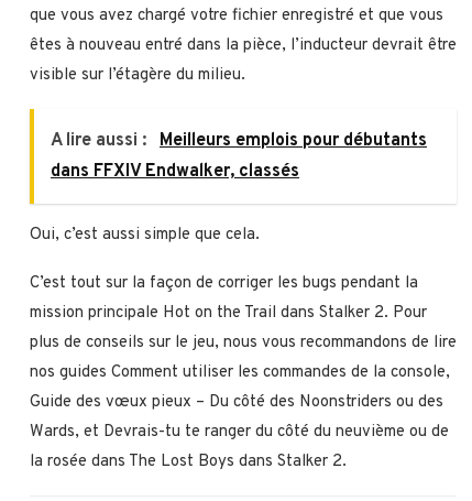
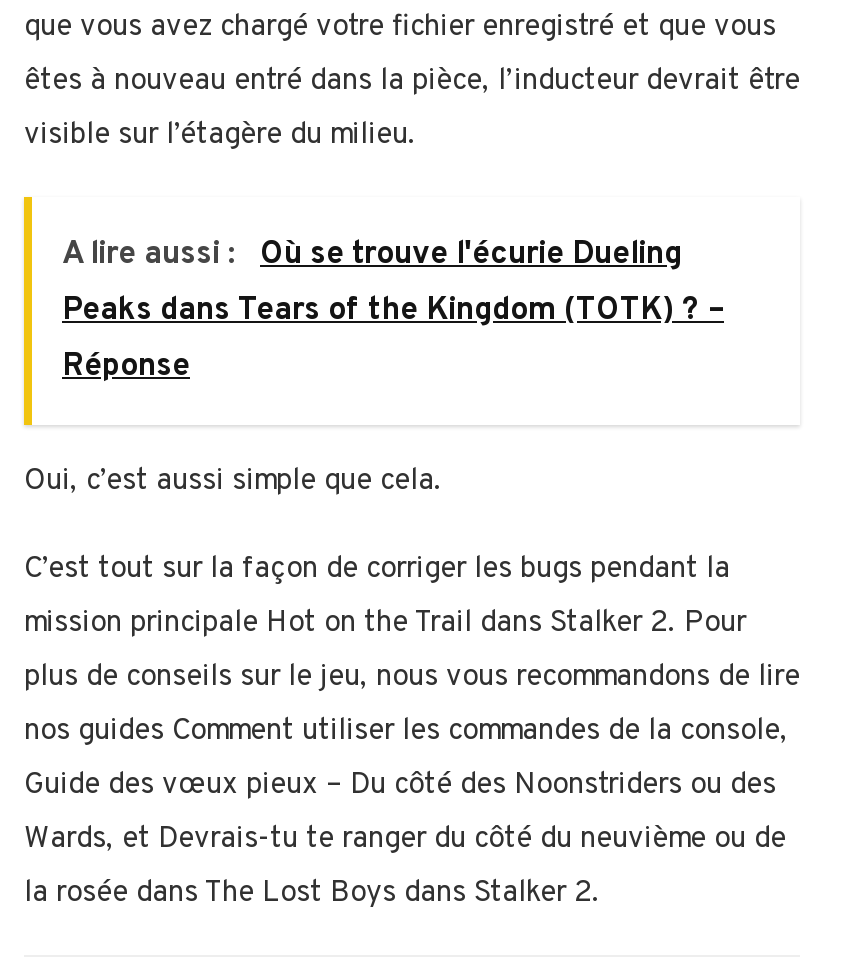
[51,130,427,182] A lire aussi : Meilleurs emplois pour débutants | dans FFXIV Endwalker, classés -> [62,234,724,386] A lire aussi : Où se trouve l'écurie Dueling | Peaks dans Tears of the Kingdom (TOTK) ? – | Réponse

